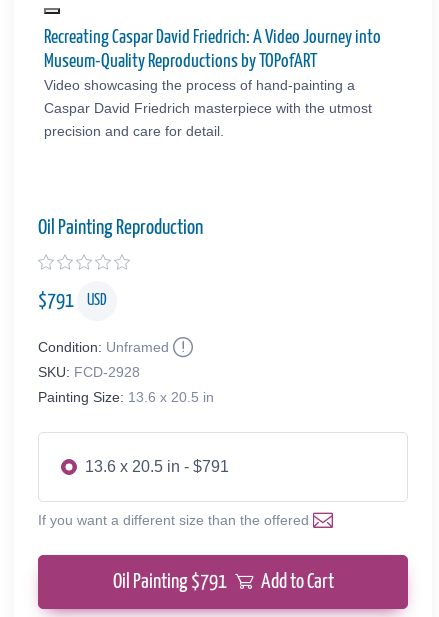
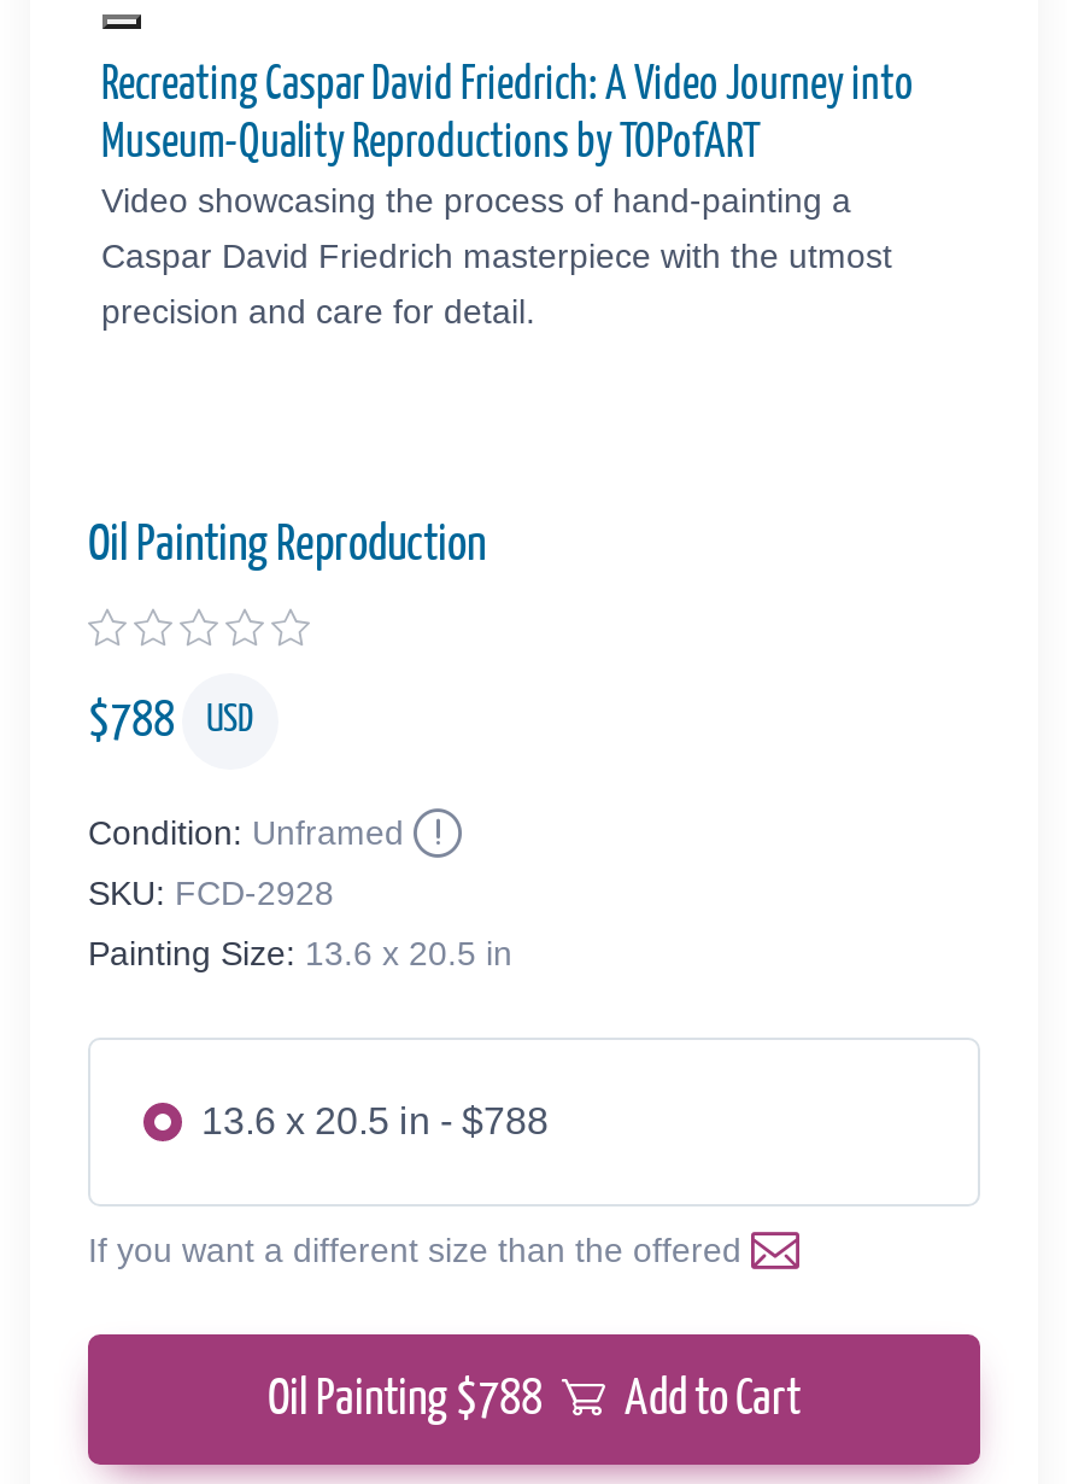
[38,291,107,311] $791 USD -> [88,697,254,745] $788 USD
[85,458,229,475] 13.6 x 20.5 in - $791 -> [201,1101,549,1142] 13.6 x 20.5 in - $788
[112,572,333,592] Oil Painting $791 Add to Cart -> [268,1376,801,1424] Oil Painting $788 Add to Cart

